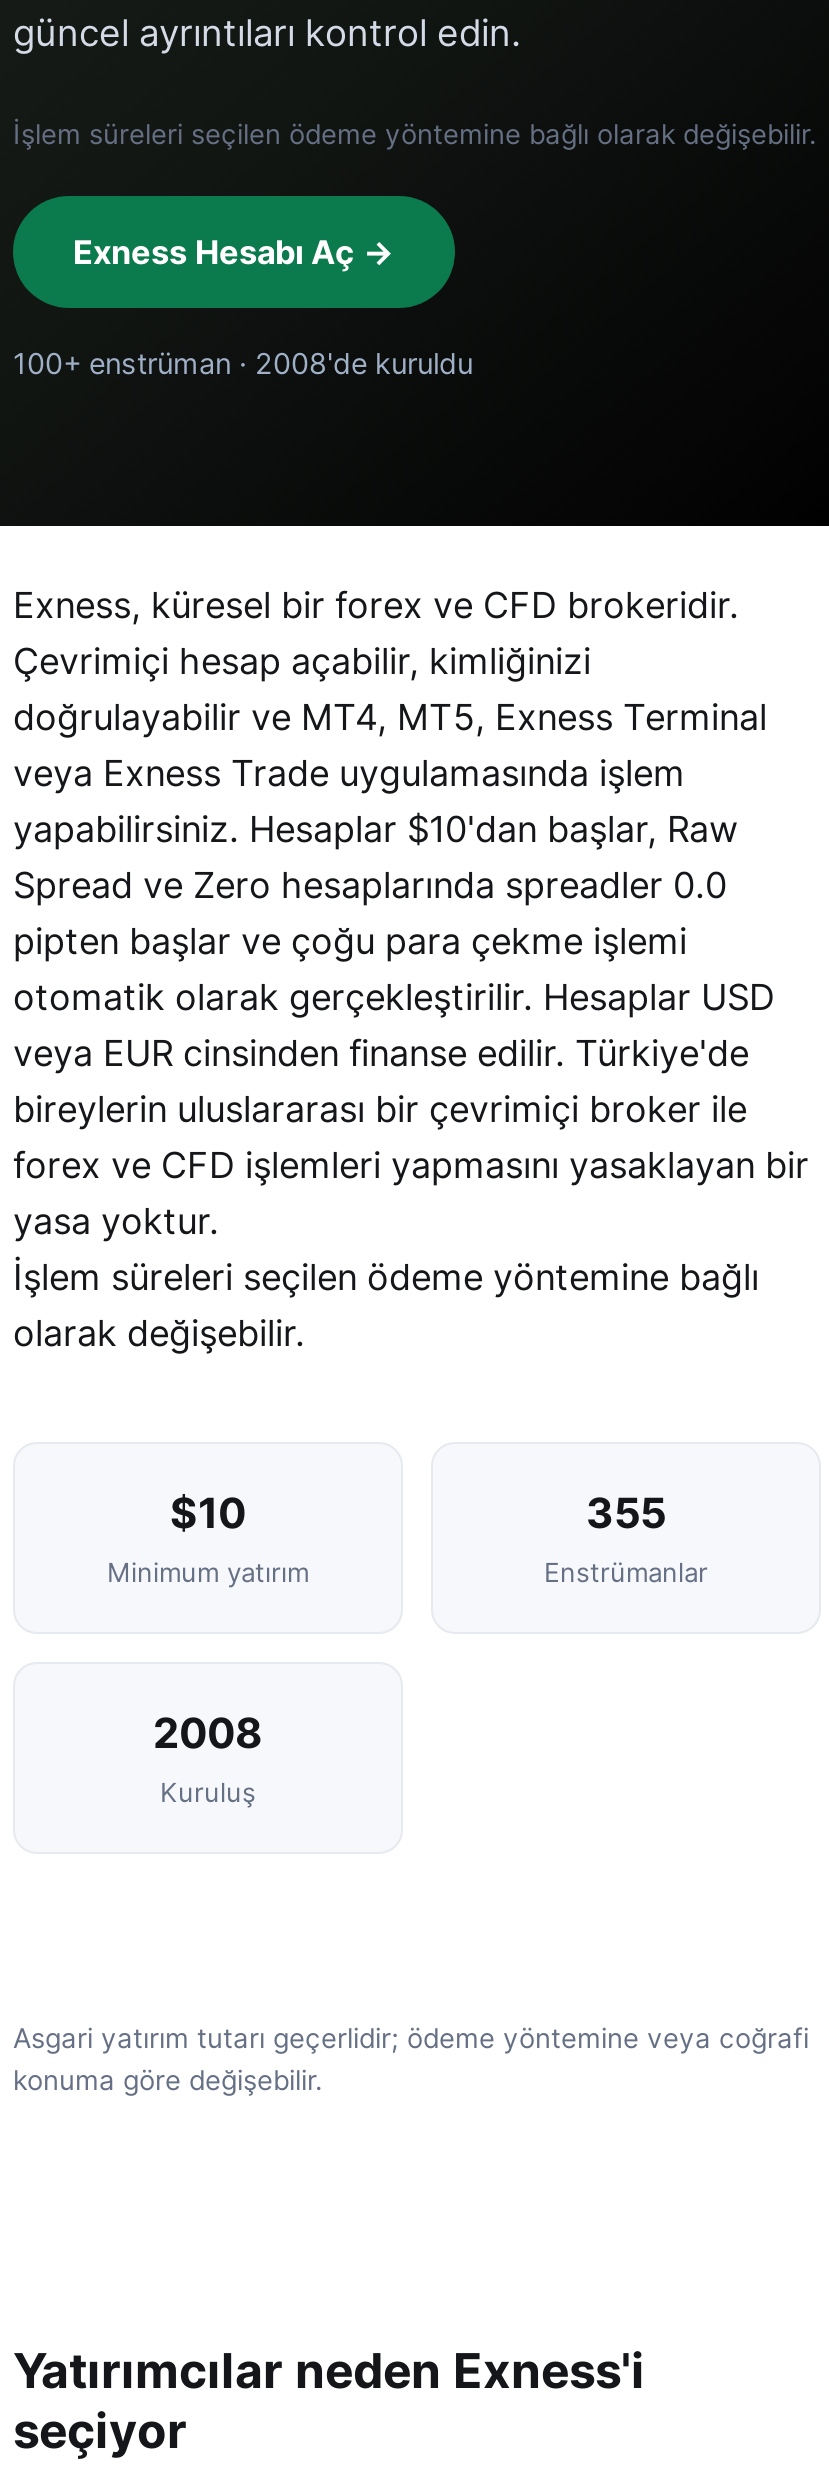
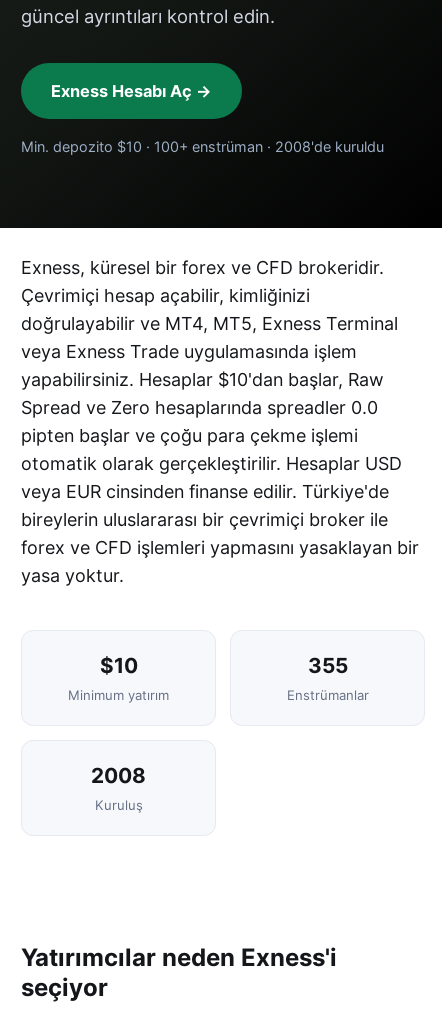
[13,118,817,150] İşlem süreleri seçilen ödeme yöntemine bağlı olarak değişebilir. -> none
[13,345,473,379] 100+ enstrüman · 2008'de kuruldu -> [21,138,384,155] Min. depozito $10 · 100+ enstrüman · 2008'de kuruldu
[13,1256,759,1354] İşlem süreleri seçilen ödeme yöntemine bağlı | olarak değişebilir. -> none
[13,2021,809,2095] Asgari yatırım tutarı geçerlidir; ödeme yöntemine veya coğrafi | konuma göre değişebilir. -> none

